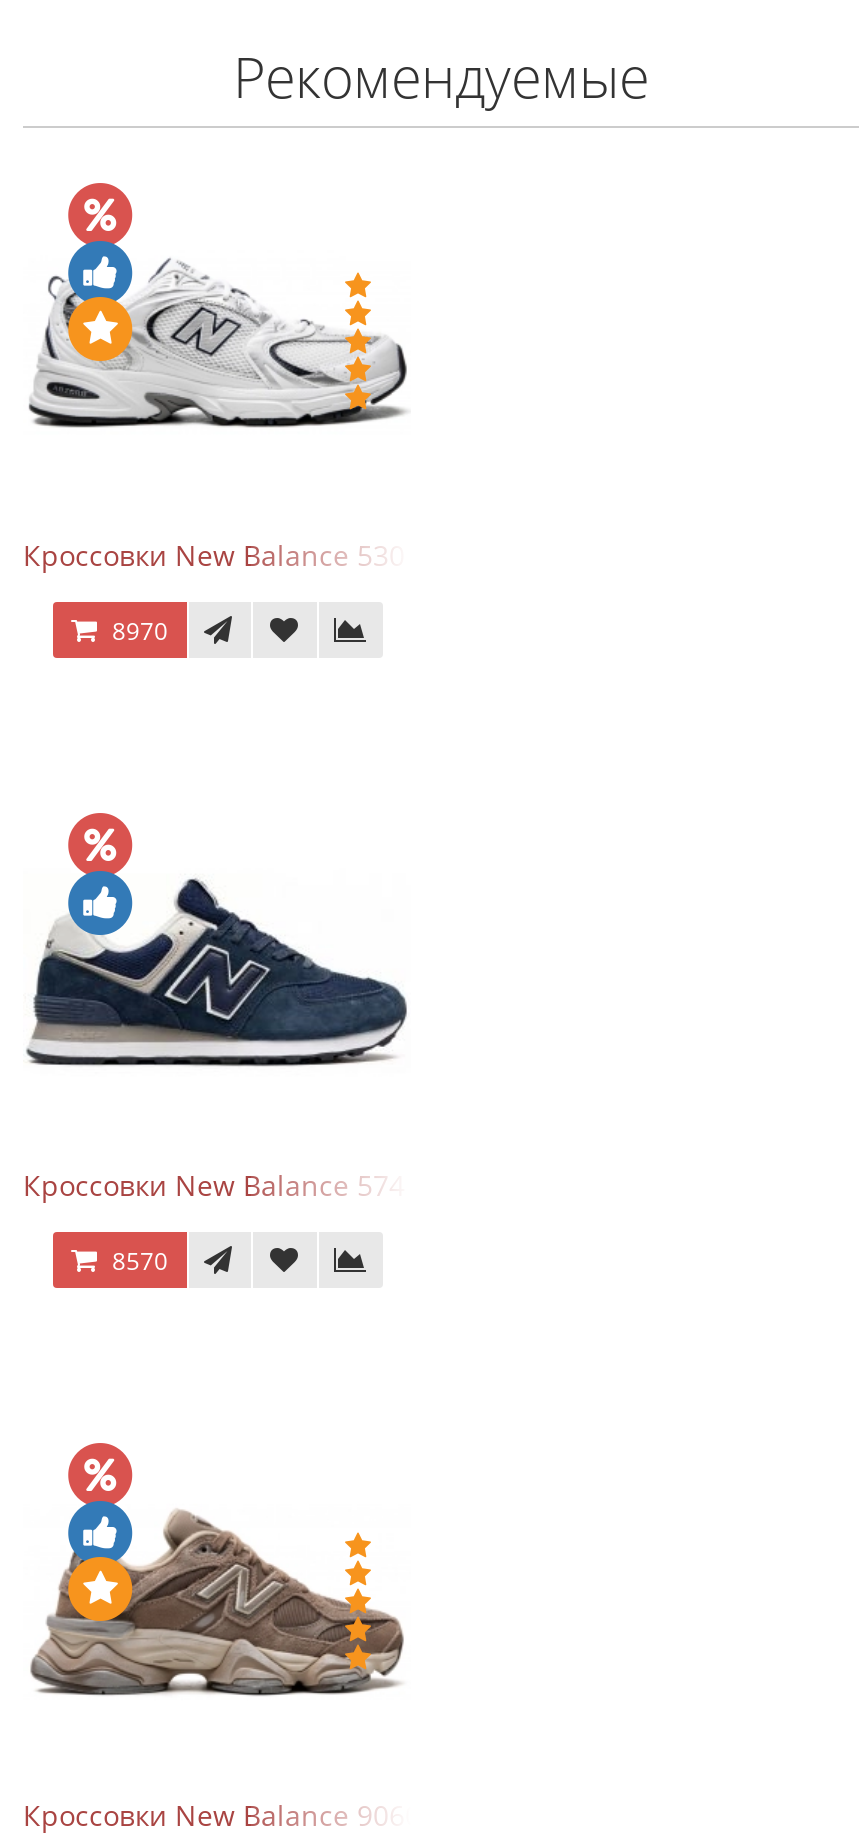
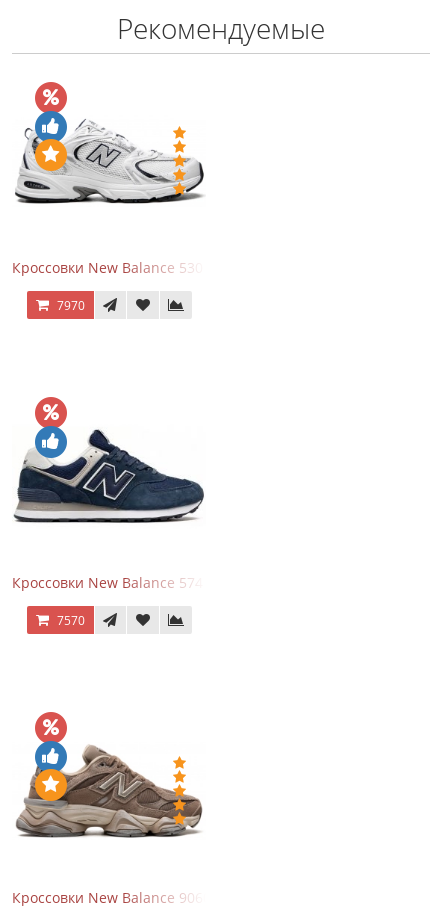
[112,615,168,649] 8970 -> [56,297,84,314] 7970
[112,1245,168,1279] 8570 -> [56,612,84,629] 7570

